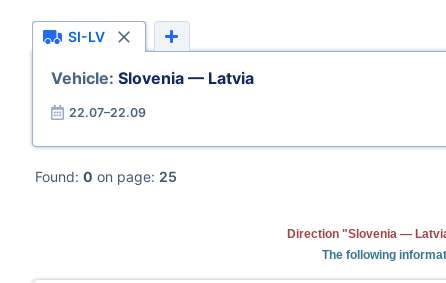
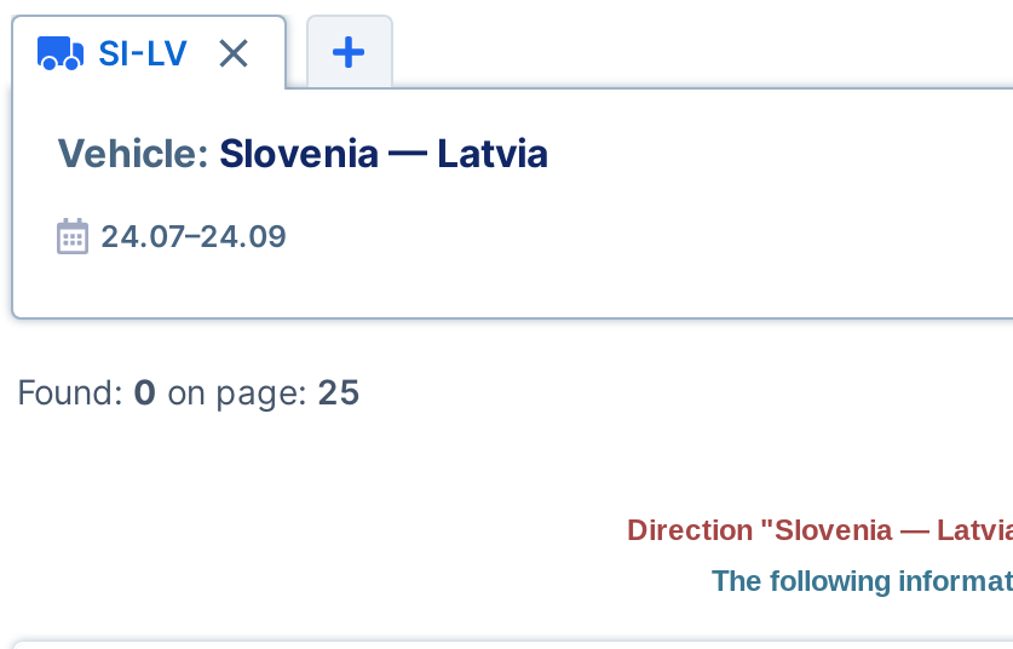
[69,105,146,120] 22.07–22.09 -> [100,218,287,254] 24.07–24.09

